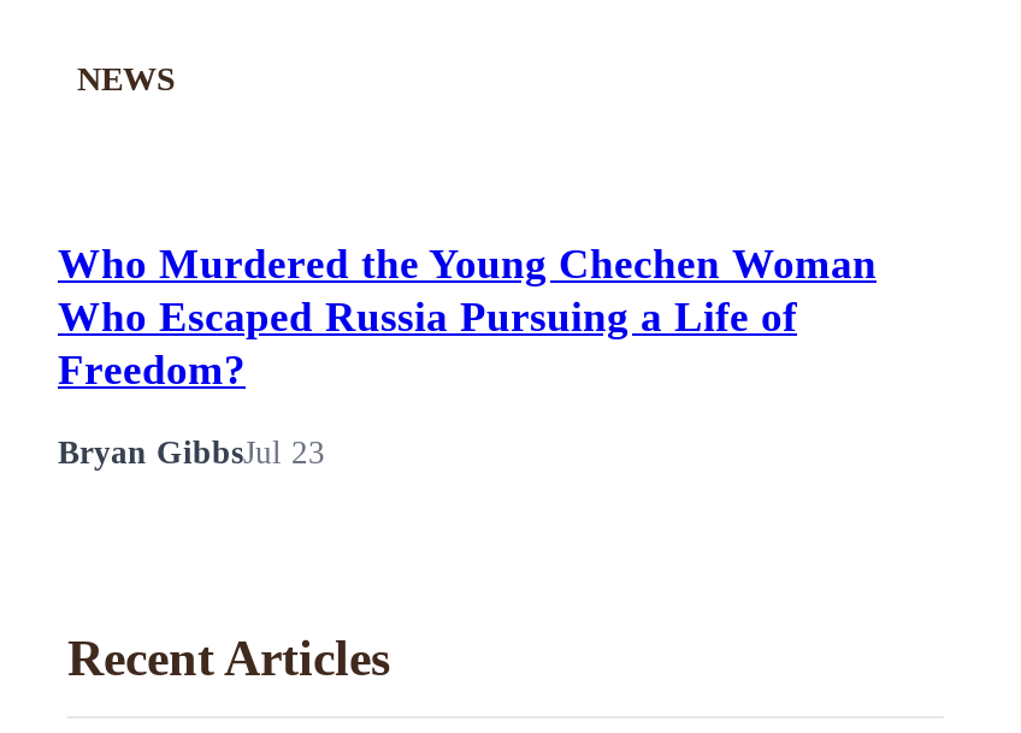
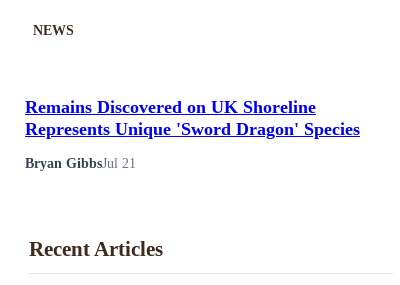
[58,239,877,393] Who Murdered the Young Chechen Woman | Who Escaped Russia Pursuing a Life of | Freedom? -> [25,97,360,139] Remains Discovered on UK Shoreline | Represents Unique 'Sword Dragon' Species
[58,434,325,470] Bryan GibbsJul 23 -> [25,156,136,171] Bryan GibbsJul 21

